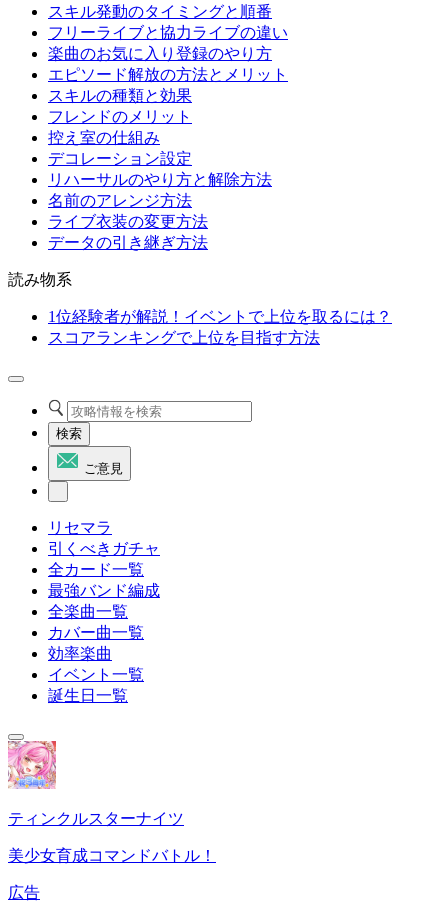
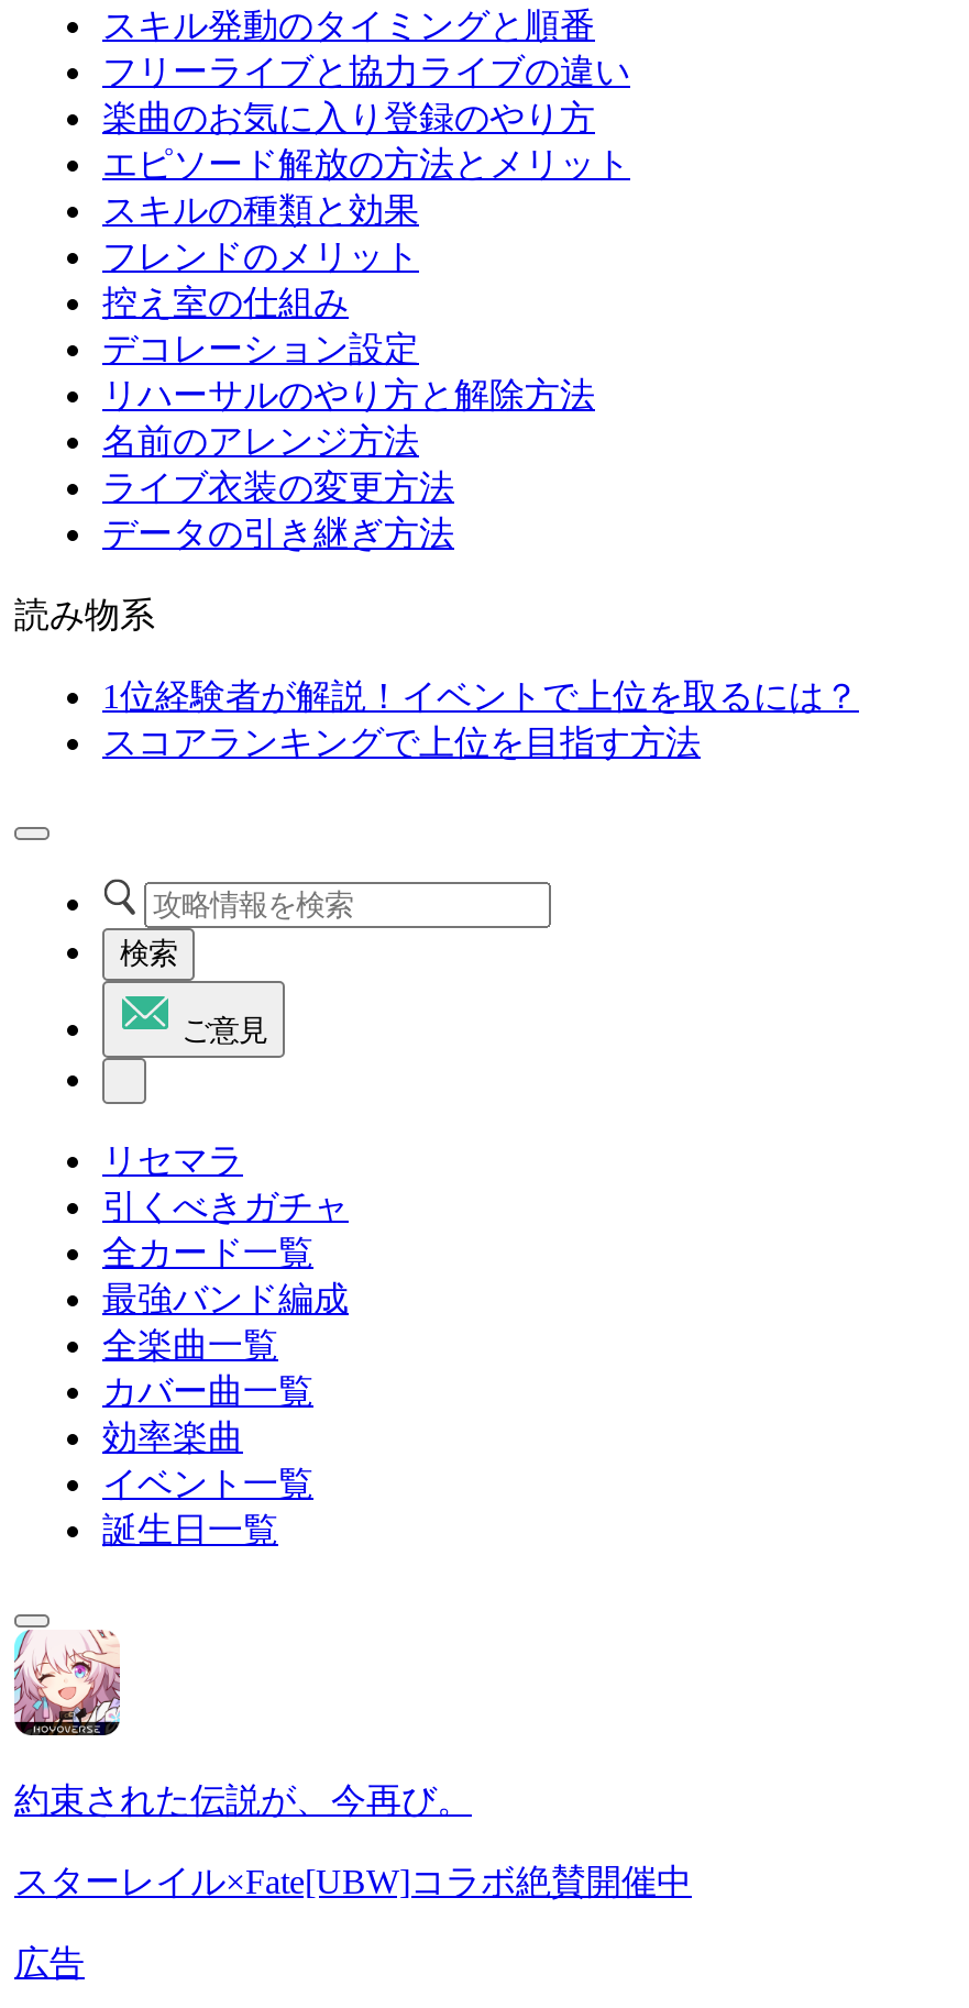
[7,740,184,827] [image] | ティンクルスターナイツ -> [12,1628,472,1819] [image] | 約束された伝説が、今再び。
[8,847,216,864] 美少女育成コマンドバトル！ -> [14,1863,692,1900] スターレイル×Fate[UBW]コラボ絶賛開催中

